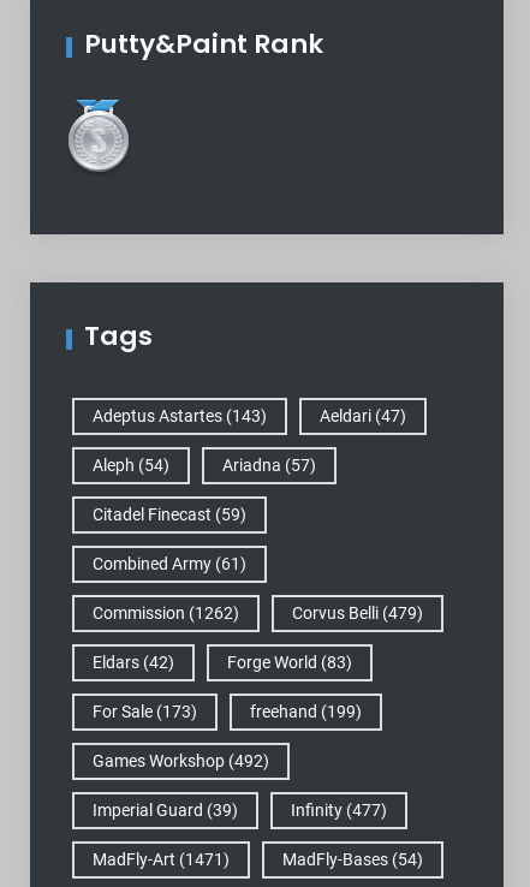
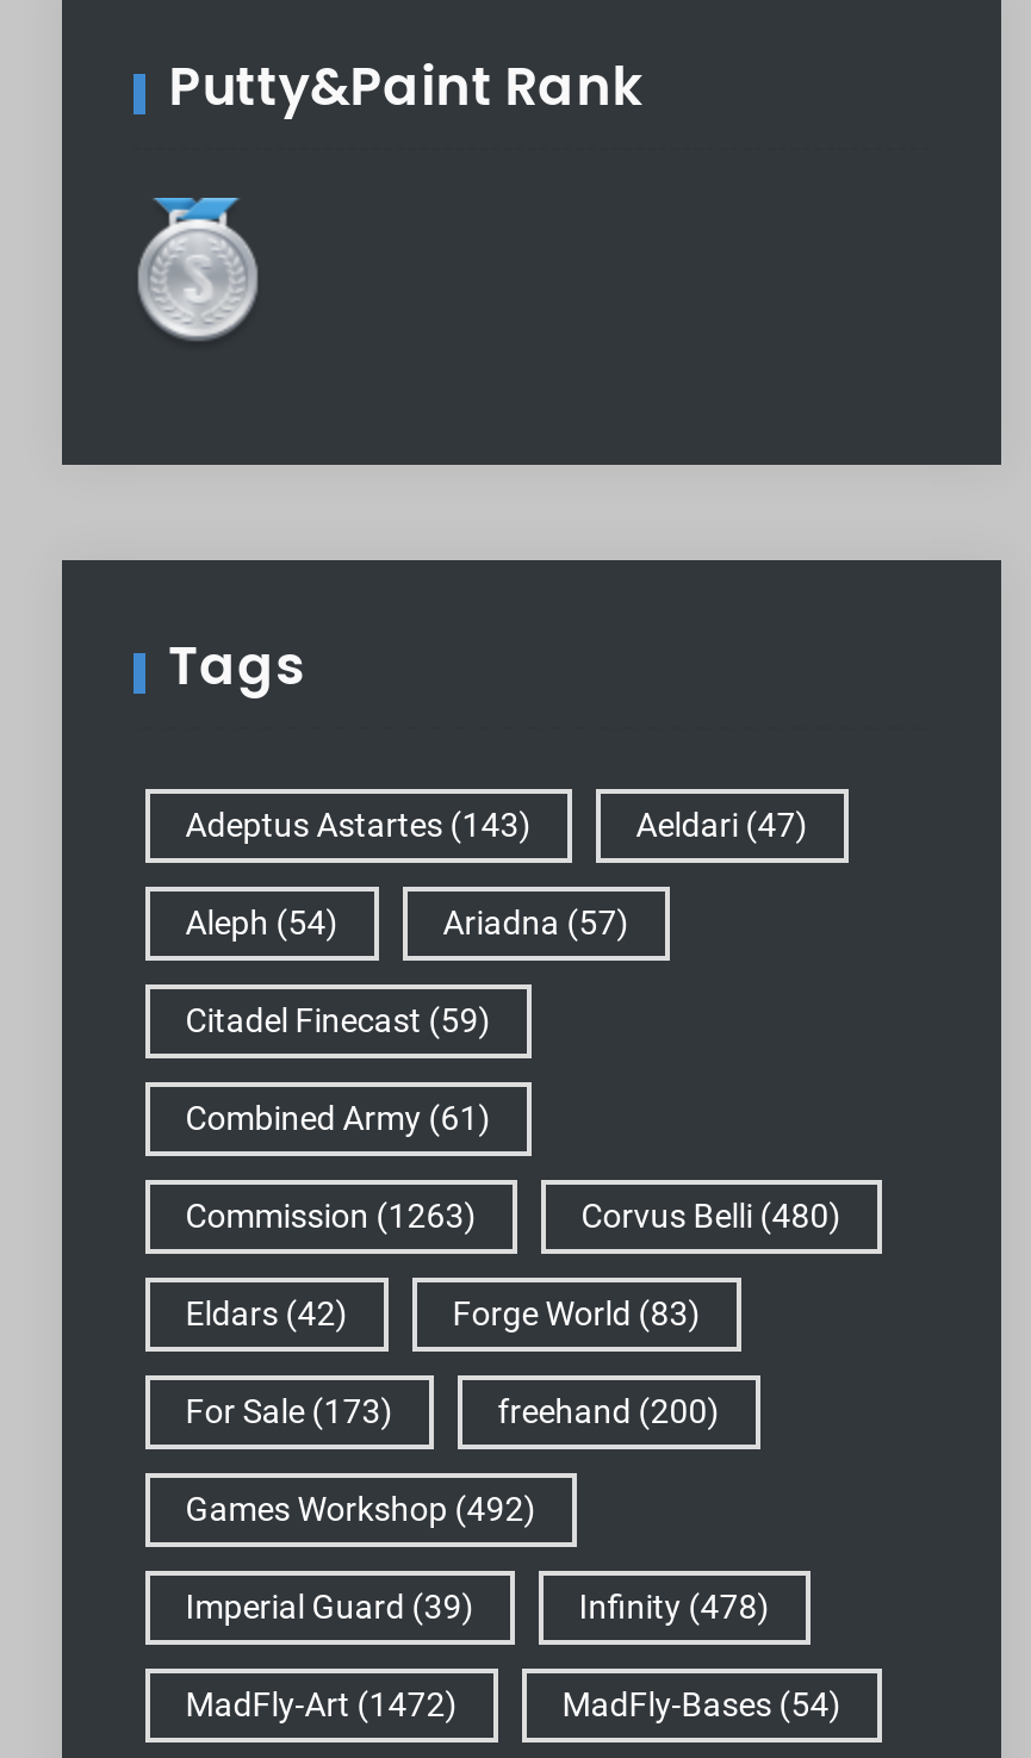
[92,604,239,623] Commission (1262) -> [185,1197,476,1235] Commission (1263)
[292,604,423,623] Corvus Belli (479) -> [581,1197,841,1235] Corvus Belli (480)
[250,702,361,721] freehand (199) -> [498,1393,719,1431] freehand (200)
[290,801,387,820] Infinity (477) -> [579,1588,769,1626] Infinity (478)
[92,850,229,869] MadFly-Art (1471) -> [185,1686,457,1724] MadFly-Art (1472)

